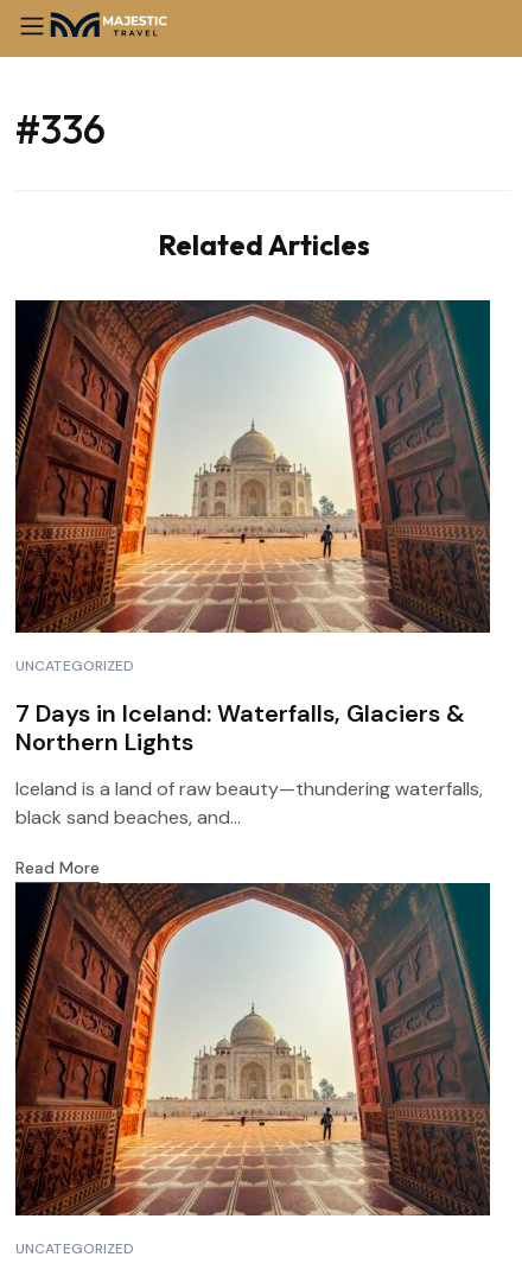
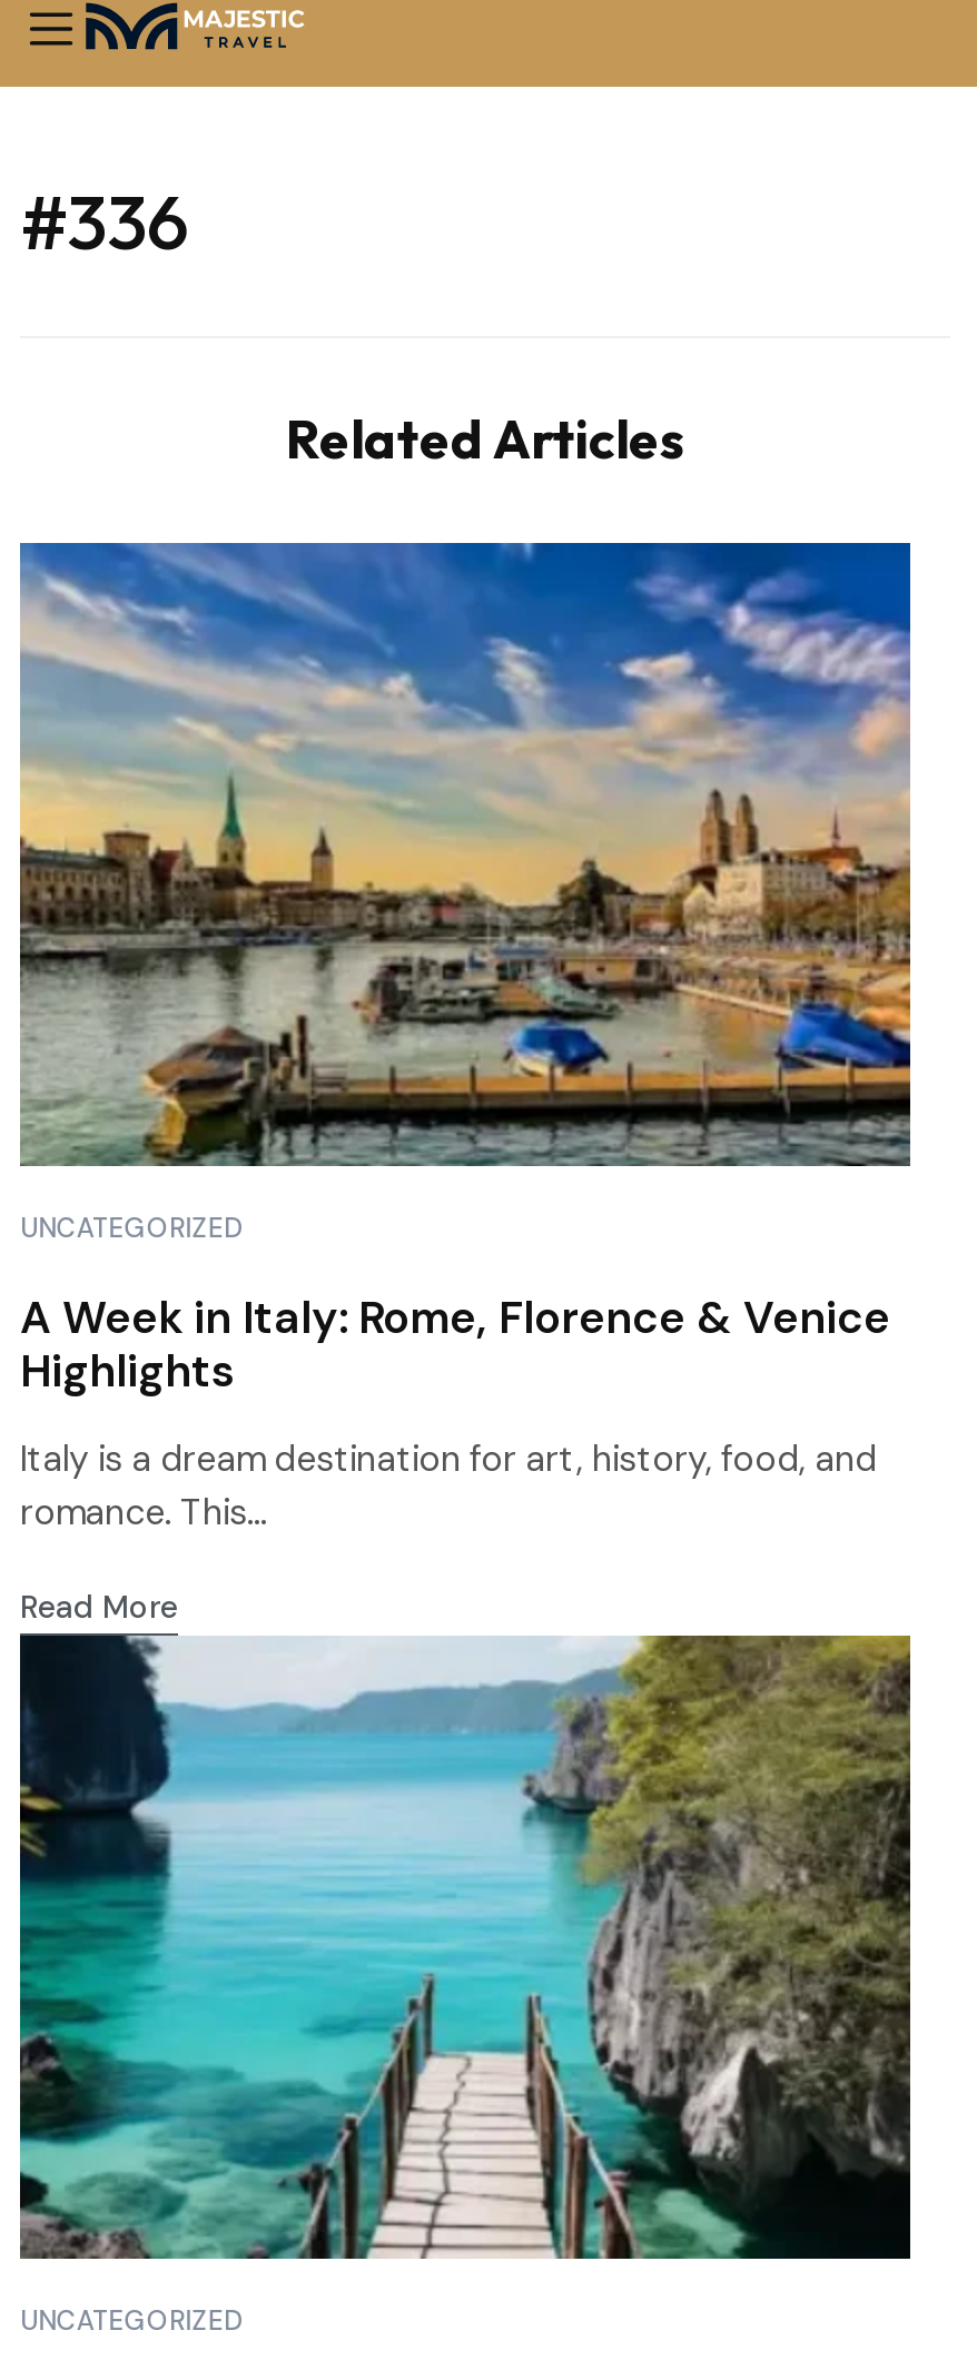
[14,299,491,634] [image] -> [18,541,912,1168] [image]
[15,698,465,757] 7 Days in Iceland: Waterfalls, Glaciers & | Northern Lights -> [20,1288,890,1400] A Week in Italy: Rome, Florence & Venice | Highlights
[15,776,483,830] Iceland is a land of raw beauty—thundering waterfalls, | black sand beaches, and... -> [20,1435,877,1536] Italy is a dream destination for art, history, food, and | romance. This...
[14,882,491,1217] [image] -> [18,1633,912,2261] [image]

